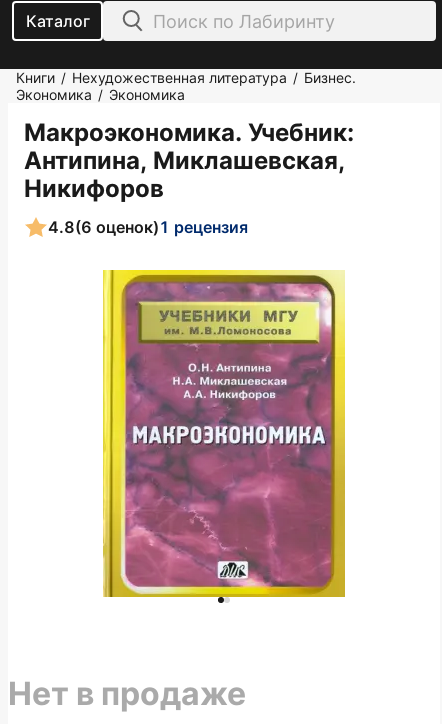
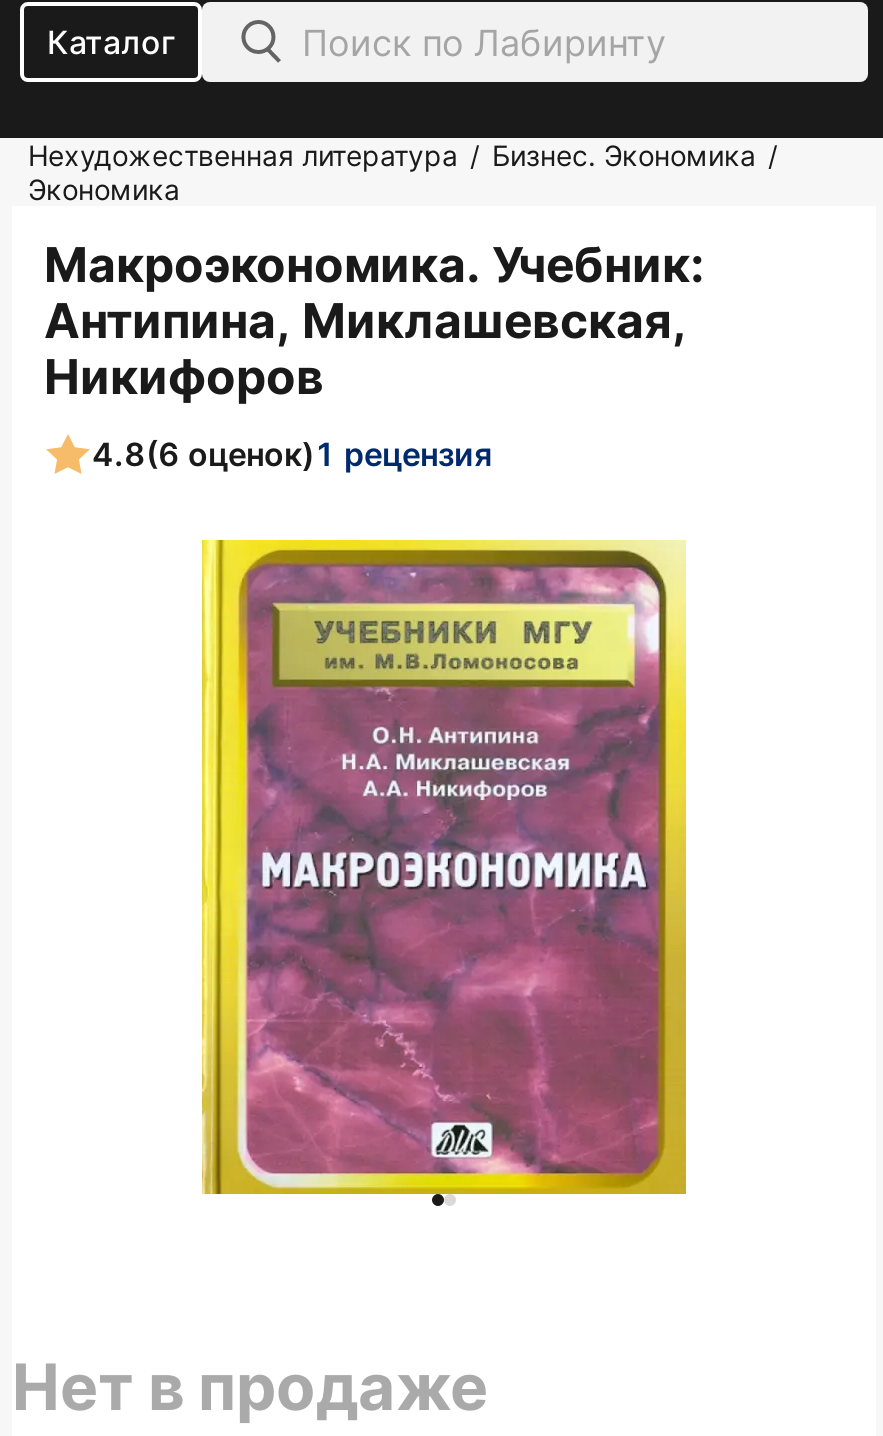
[16,69,356,103] Книги / Нехудожественная литература / Бизнес. | Экономика / Экономика -> [28,138,778,206] Нехудожественная литература / Бизнес. Экономика / | Экономика

